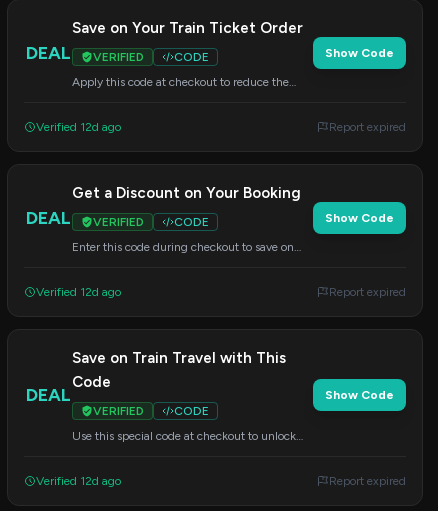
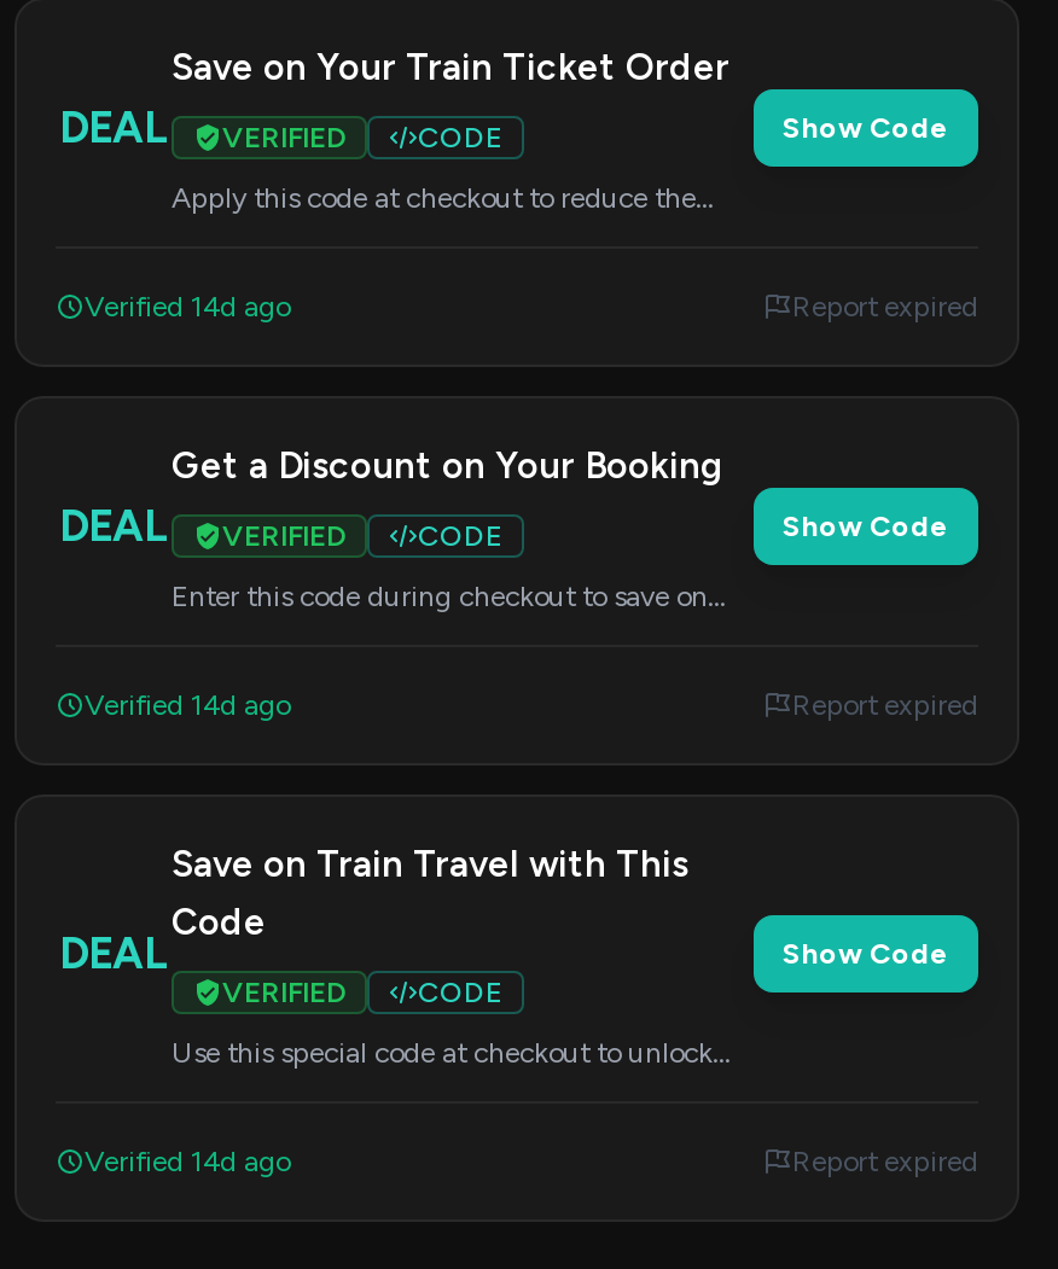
[36,120,121,134] Verified 12d ago -> [85,290,290,324] Verified 14d ago
[36,285,121,299] Verified 12d ago -> [85,688,290,722] Verified 14d ago
[36,474,121,488] Verified 12d ago -> [85,1145,290,1178] Verified 14d ago

